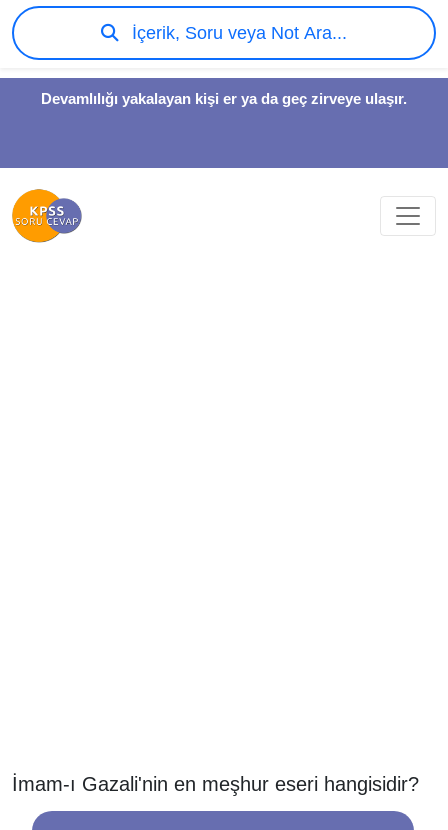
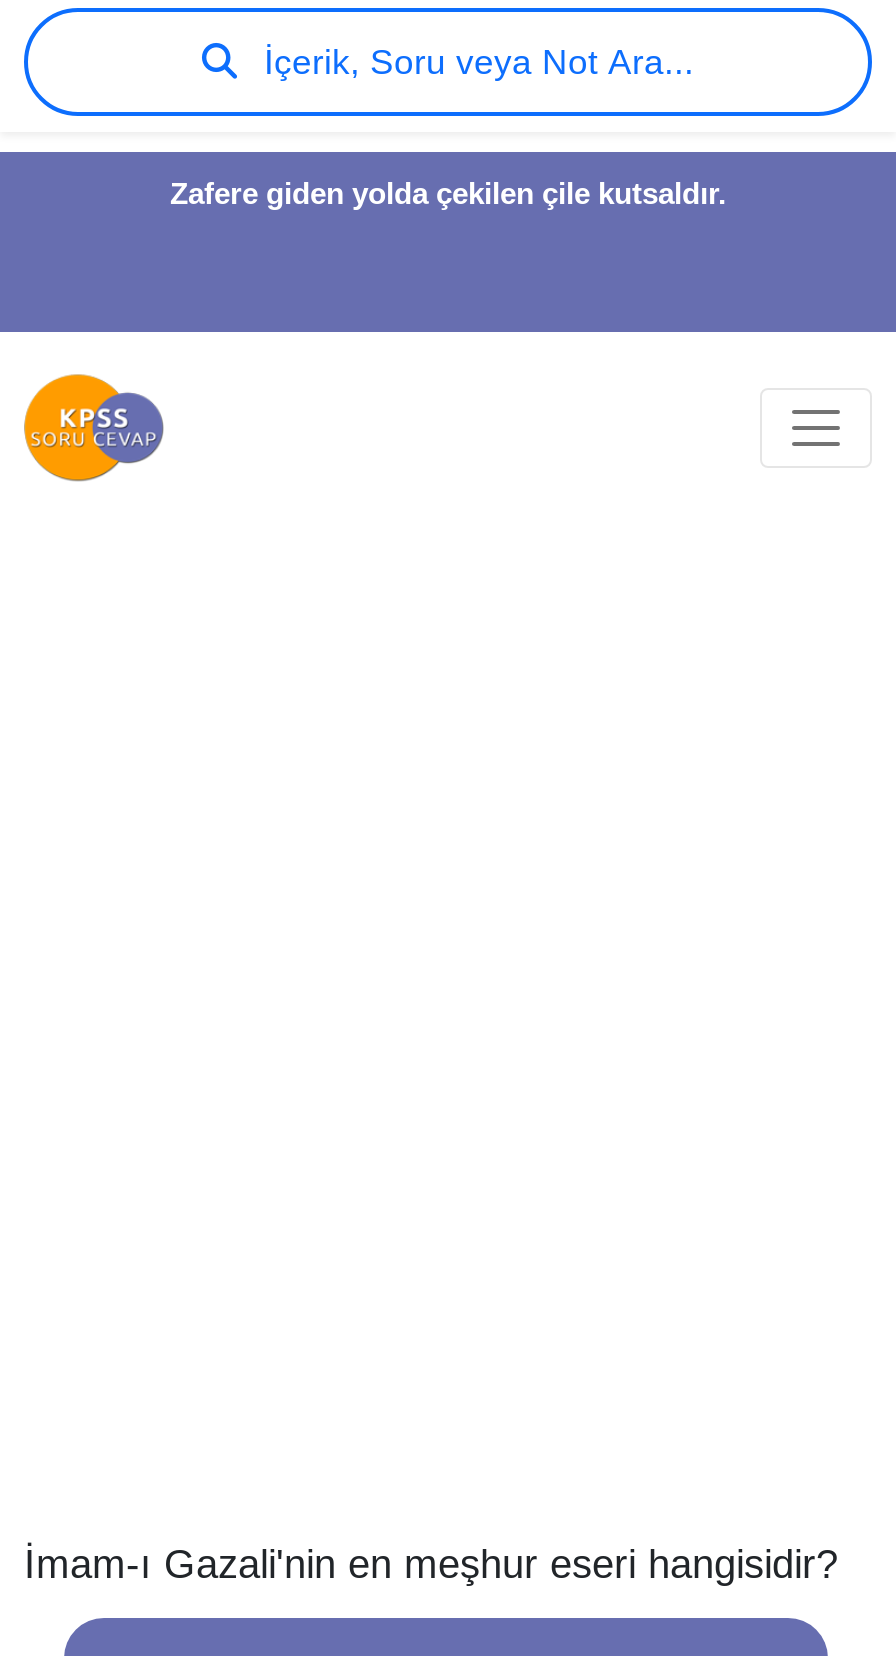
[41,90,407,107] Devamlılığı yakalayan kişi er ya da geç zirveye ulaşır. -> [170,176,726,210] Zafere giden yolda çekilen çile kutsaldır.

